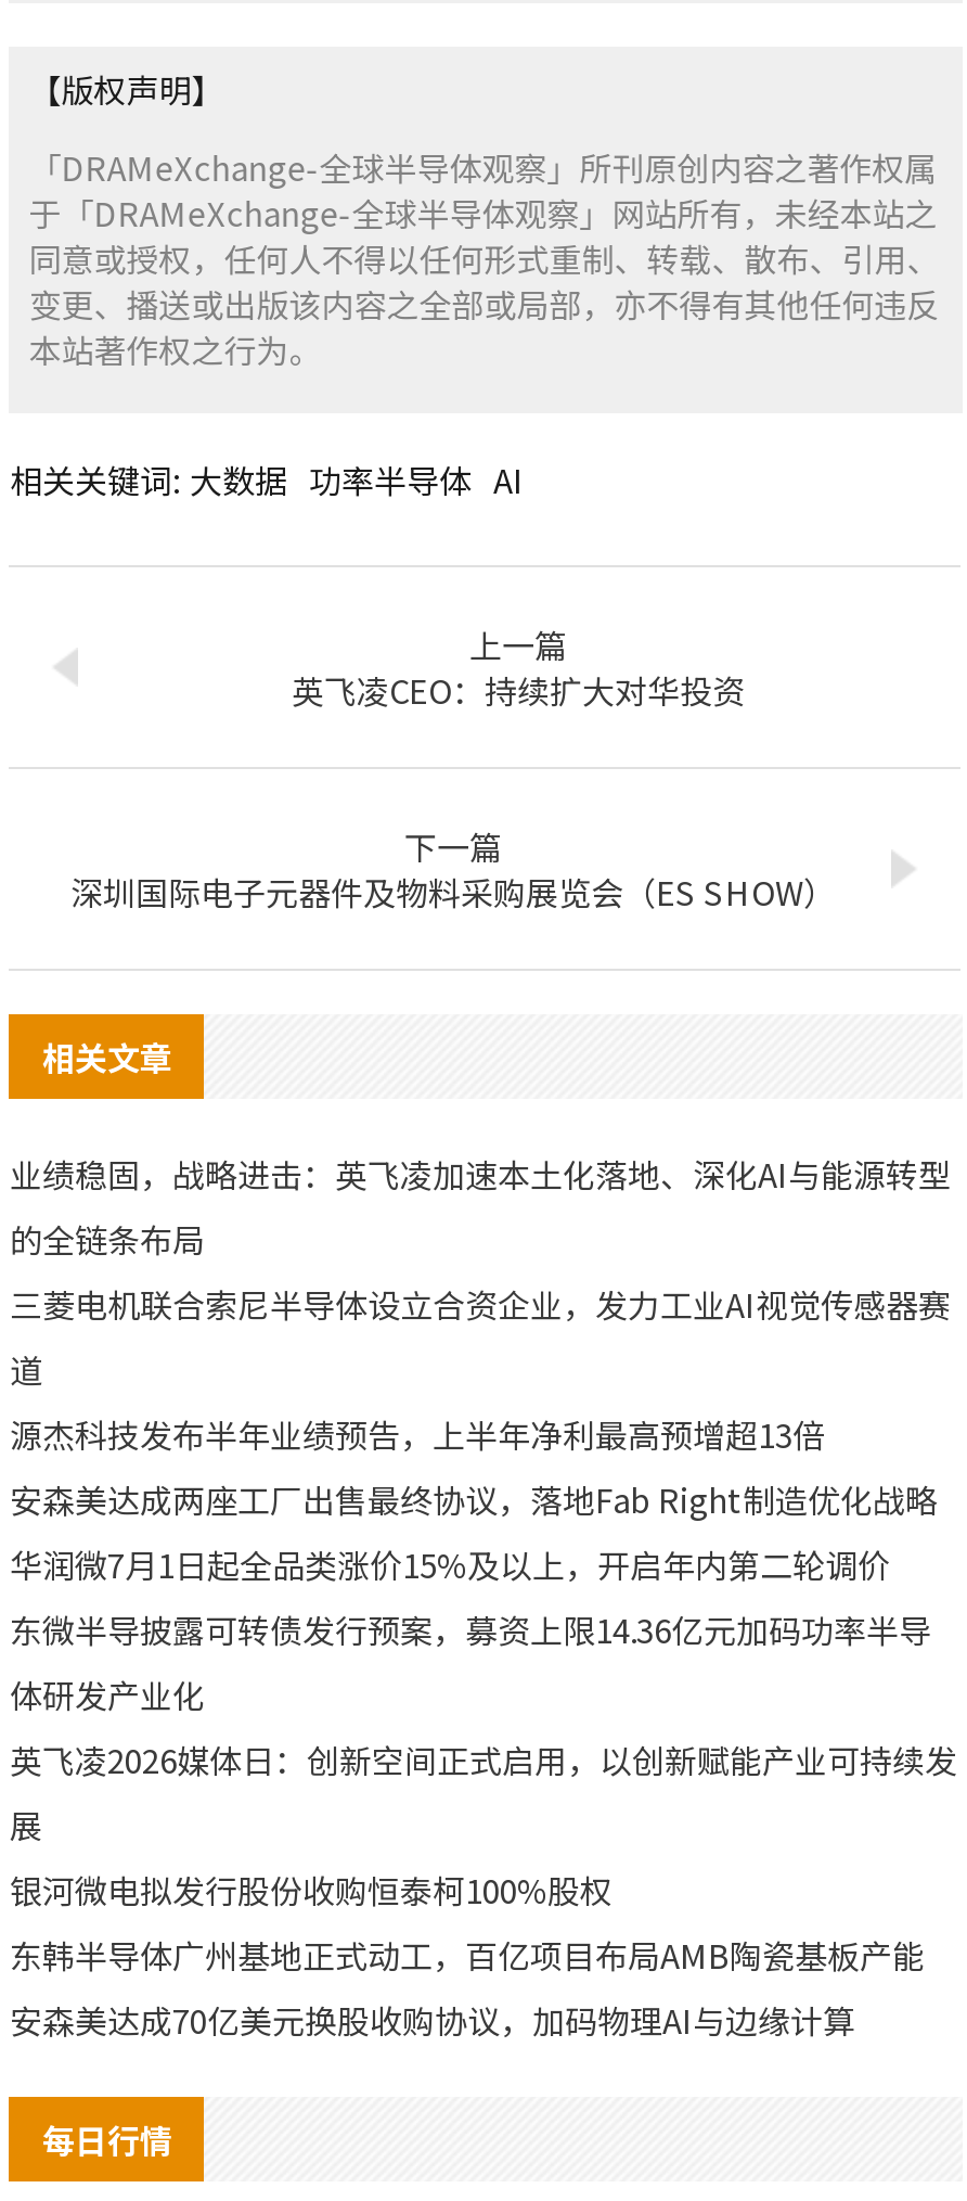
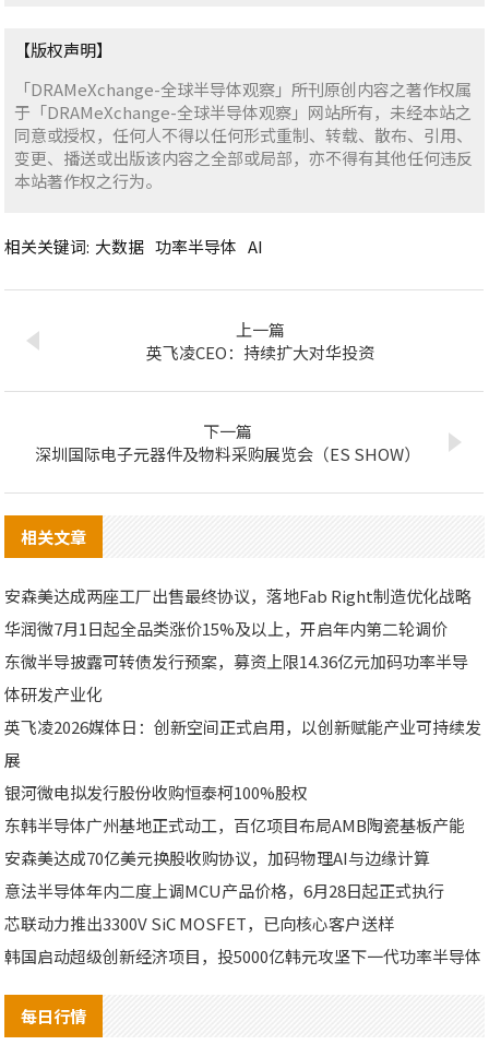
[10,1151,951,1457] 业绩稳固，战略进击：英飞凌加速本土化落地、深化AI与能源转型 | 的全链条布局 | 三菱电机联合索尼半导体设立合资企业，发力工业AI视觉传感器赛 | 道 | 源杰科技发布半年业绩预告，上半年净利最高预增超13倍 -> none
moved [10,1476,957,2042] -> [5,584,482,869]: 安森美达成两座工厂出售最终协议，落地Fab Right制造优化战略 | 华润微7月1日起全品类涨价15%及以上，开启年内第二轮调价 | 东微半导披露可转债发行预案，募资上限14.36亿元加码功率半导 | ... | 东韩半导体广州基地正式动工，百亿项目布局AMB陶瓷基板产能 | 安森美达成70亿美元换股收购协议，加码物理AI与边缘计算
none -> [5,879,482,967] 意法半导体年内二度上调MCU产品价格，6月28日起正式执行 | 芯联动力推出3300V SiC MOSFET，已向核心客户送样 | 韩国启动超级创新经济项目，投5000亿韩元攻坚下一代功率半导体

